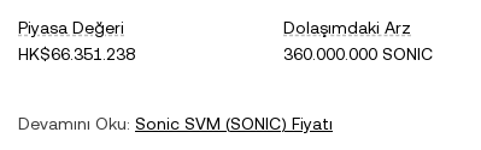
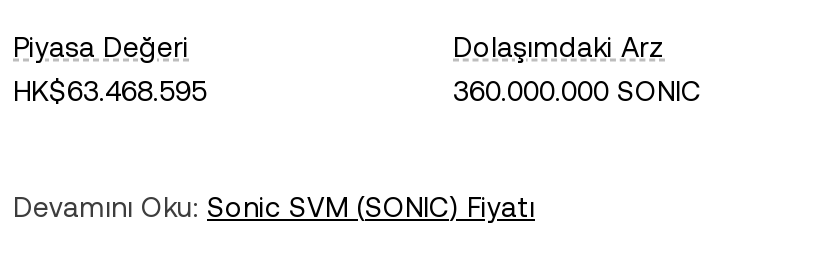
[18,44,135,64] HK$66.351.238 -> [13,75,207,107] HK$63.468.595

